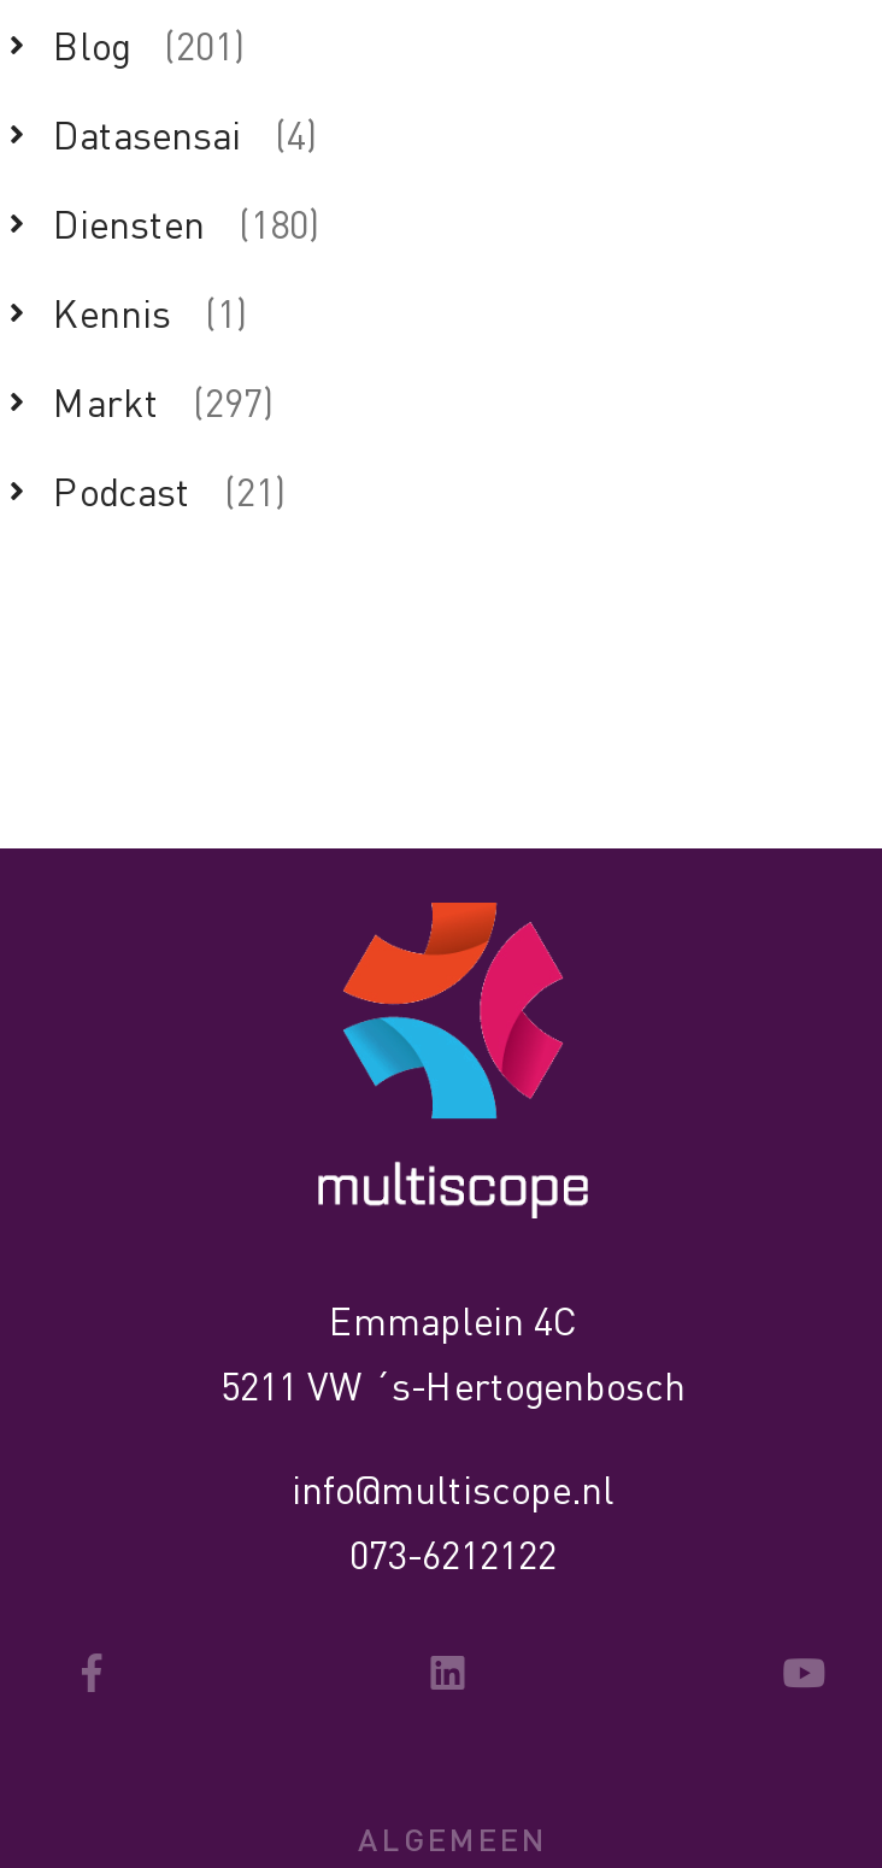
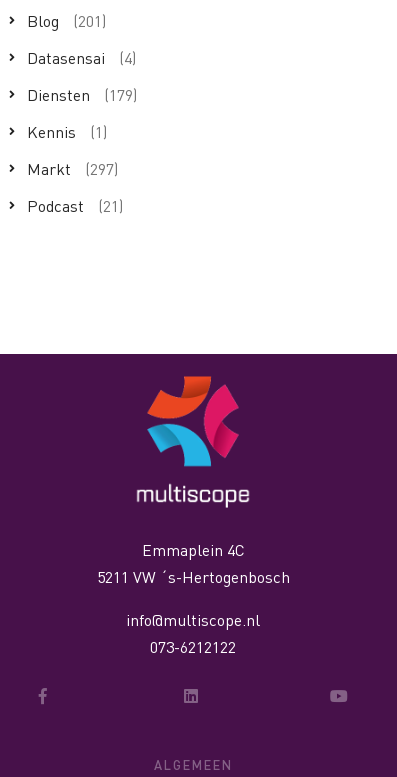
[53,197,318,248] Diensten (180) -> [27,84,137,105] Diensten (179)

